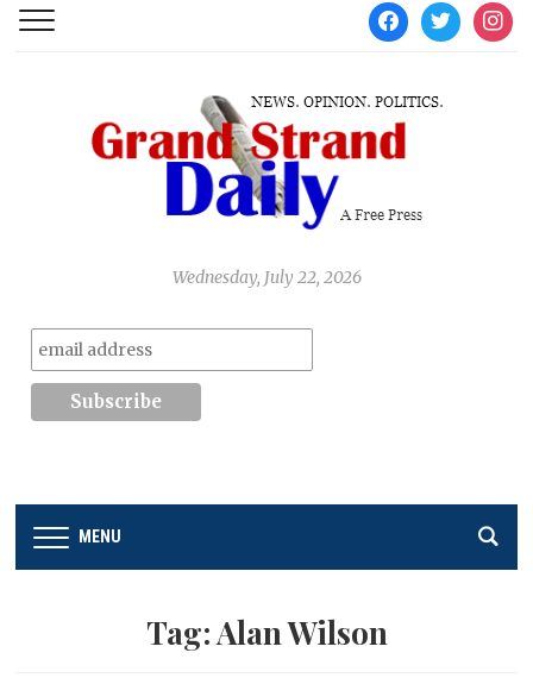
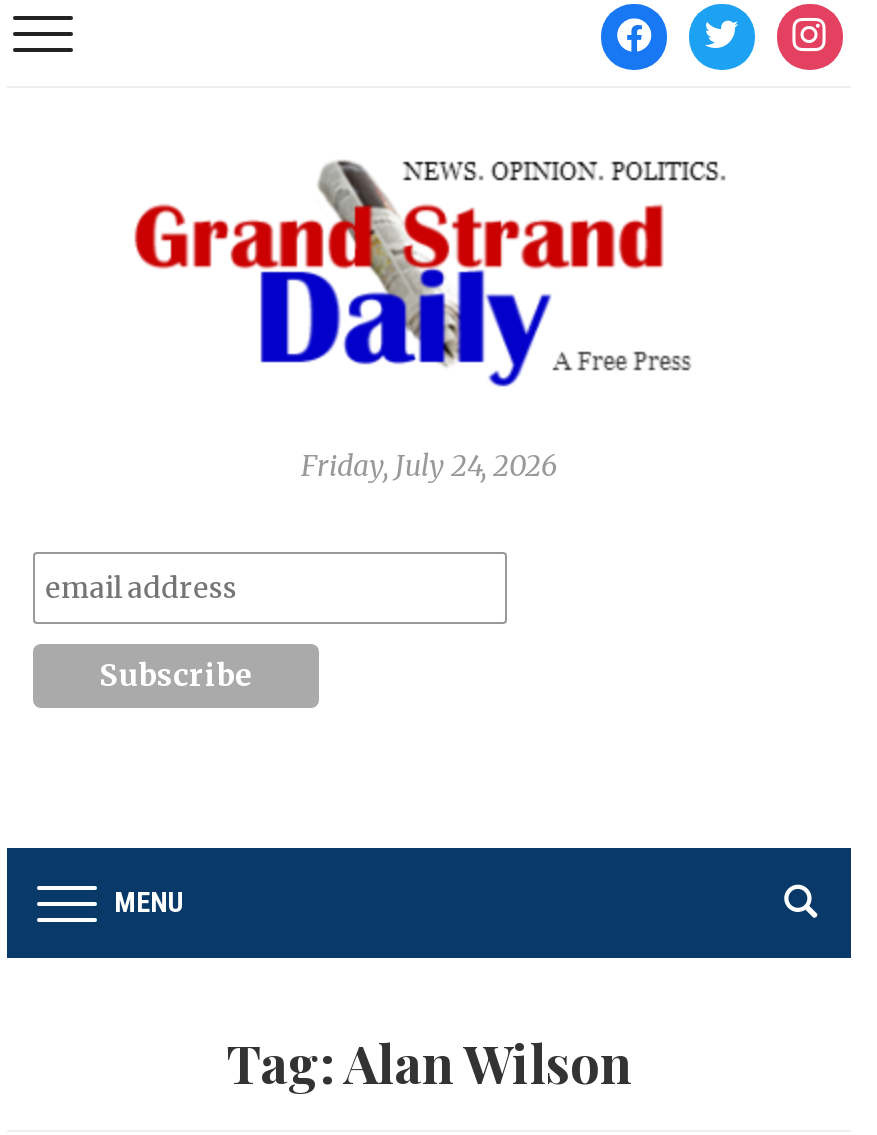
[172,266,361,288] Wednesday, July 22, 2026 -> [301,448,557,484] Friday, July 24, 2026

